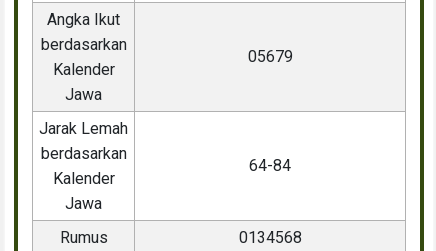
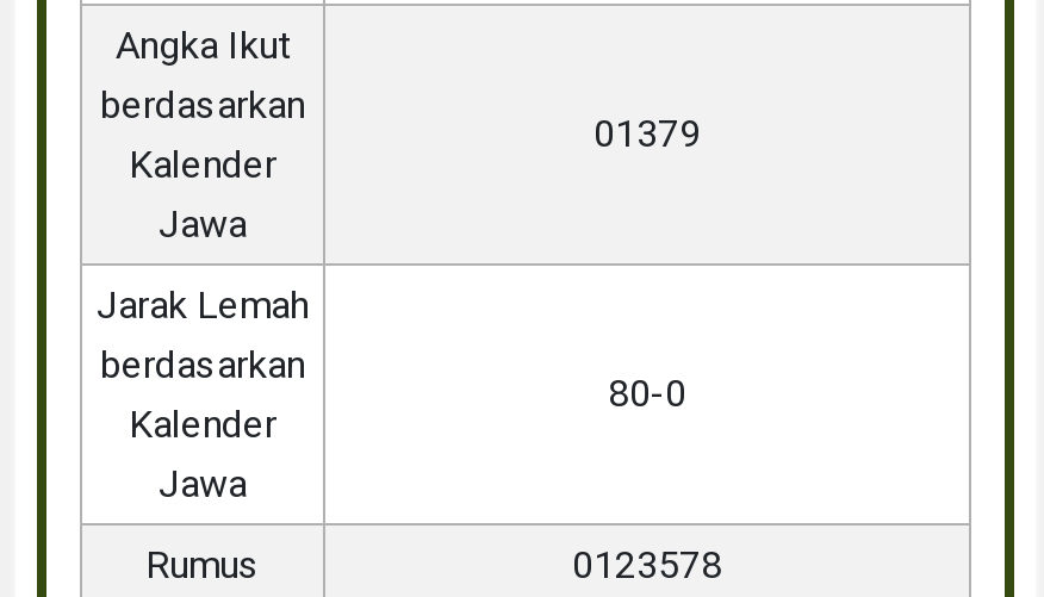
[247,47,292,66] 05679 -> [594,112,701,157] 01379
[249,156,291,175] 64-84 -> [608,371,686,417] 80-0
[238,228,301,247] 0134568 -> [572,543,722,588] 0123578

